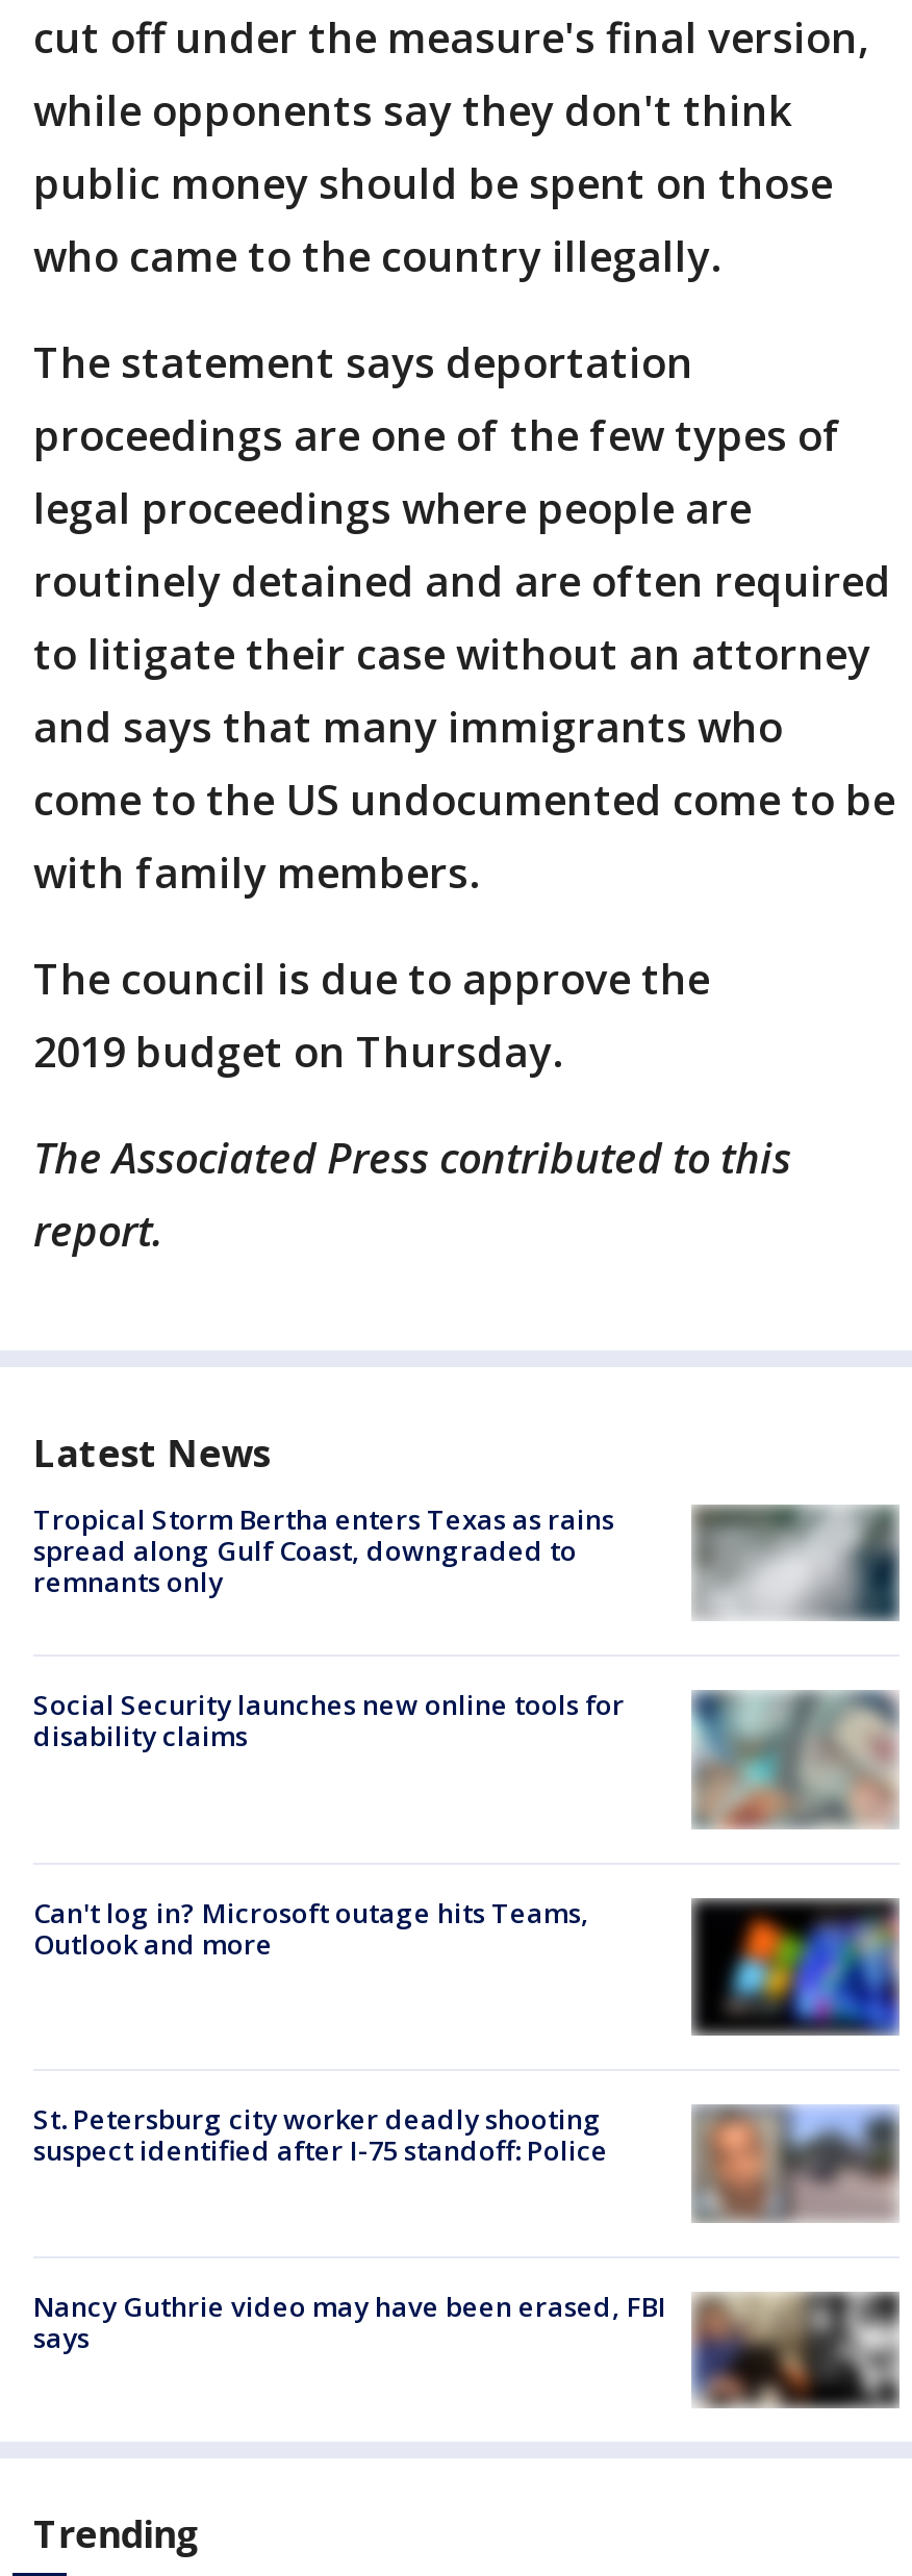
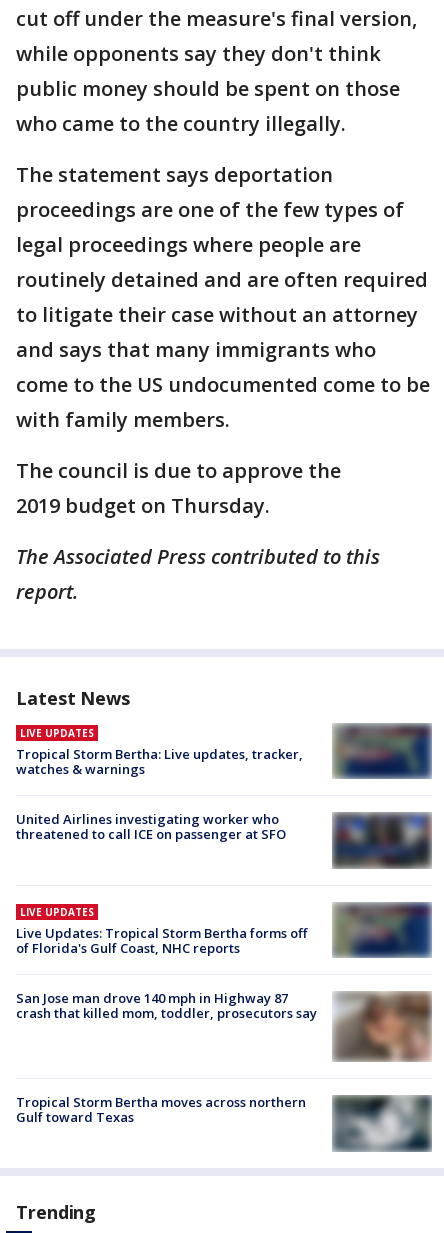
[33,1501,900,1621] [image] | Tropical Storm Bertha enters Texas as rains | spread along Gulf Coast, downgraded to | remnants only -> [16,724,431,779] [image] | LIVE UPDATES | Tropical Storm Bertha: Live updates, tracker, | watches & warnings
[33,1687,625,1756] Social Security launches new online tools for | disability claims -> [16,810,286,843] United Airlines investigating worker who | threatened to call ICE on passenger at SFO
[691,1692,900,1832] [image] -> [332,812,432,874] [image]
[33,1893,589,1962] Can't log in? Microsoft outage hits Teams, | Outlook and more -> [16,905,307,957] LIVE UPDATES | Live Updates: Tropical Storm Bertha forms off | of Florida's Gulf Coast, NHC reports
[689,1888,902,2038] [image] -> [332,901,433,973] [image]
[693,2073,900,2215] [image] -> [332,990,433,1060] [image]
[33,2101,608,2170] St. Petersburg city worker deadly shooting | suspect identified after I-75 standoff: Police -> [16,989,317,1022] San Jose man drove 140 mph in Highway 87 | crash that killed mom, toddler, prosecutors say
[33,2287,895,2410] [image] | Nancy Guthrie video may have been erased, FBI | says -> [16,1093,431,1152] [image] | Tropical Storm Bertha moves across northern | Gulf toward Texas

